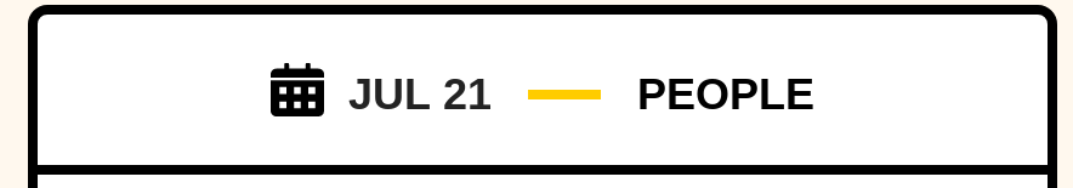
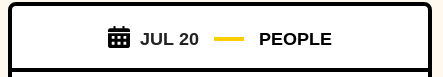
[348,71,492,119] JUL 21 -> [140,29,199,49] JUL 20

